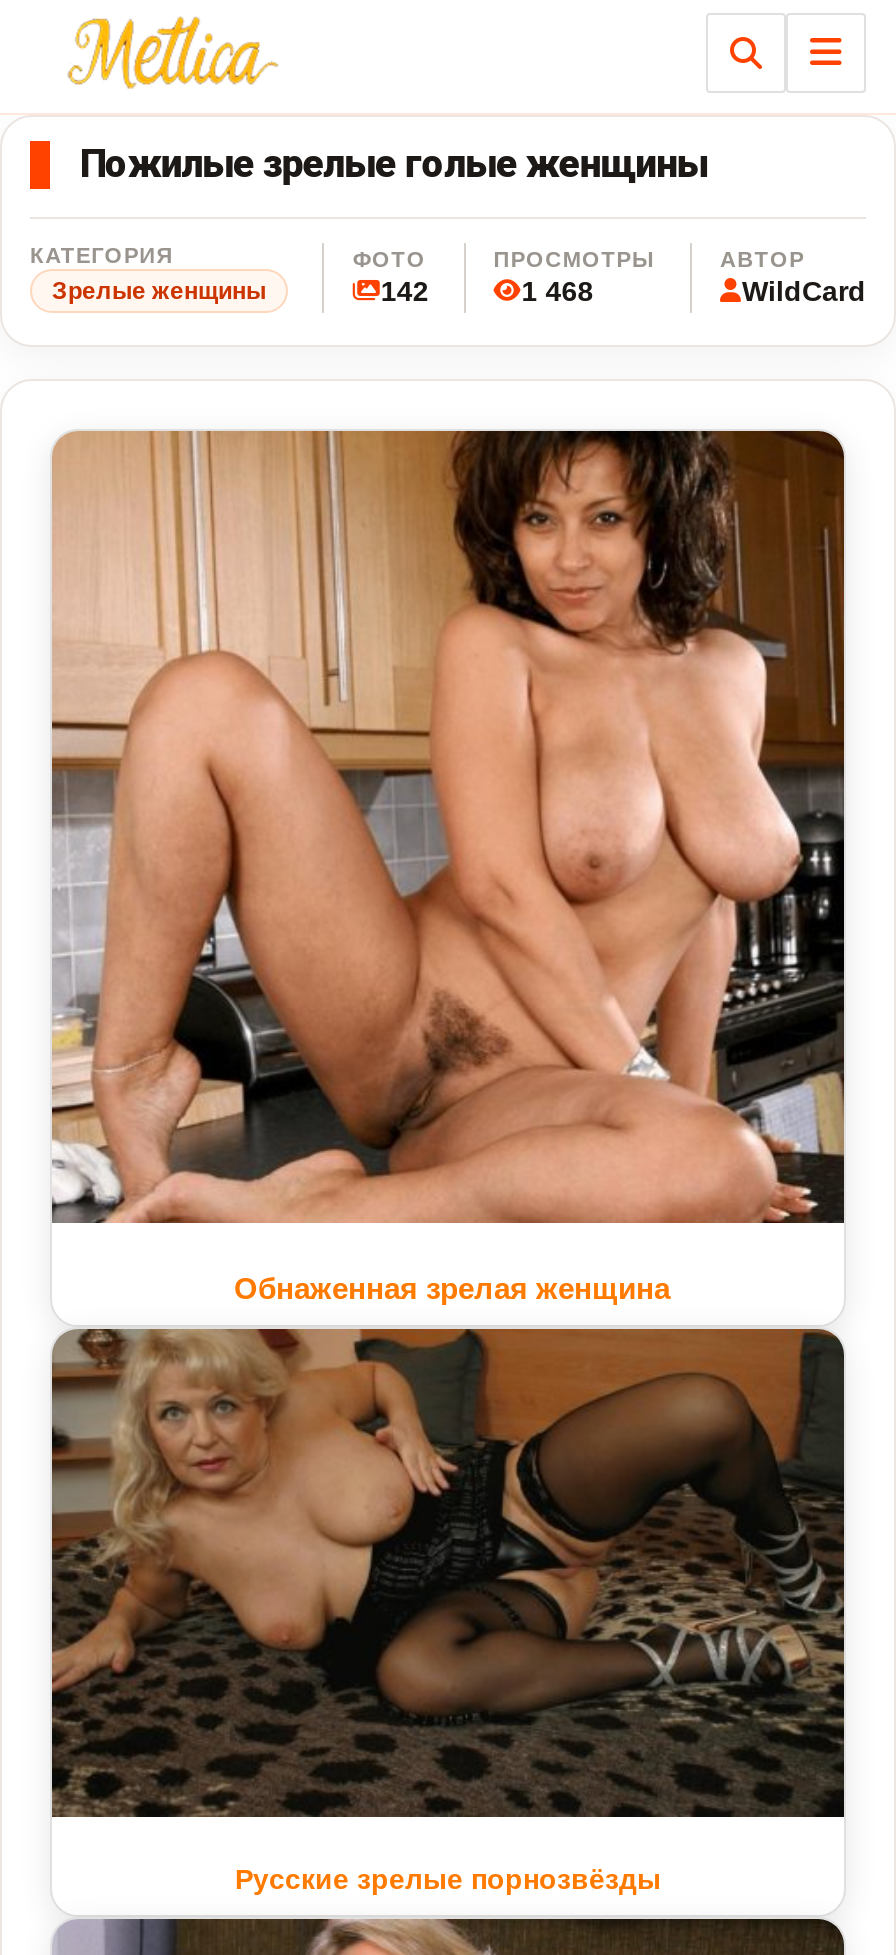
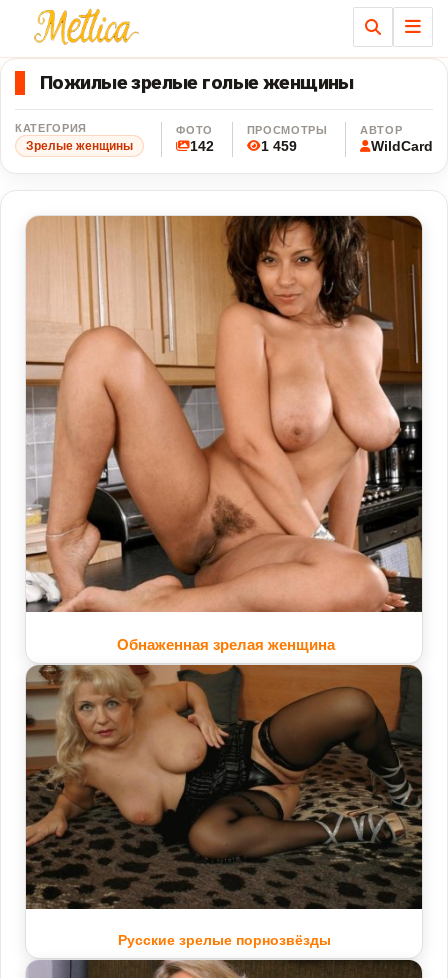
[521,275,593,307] 1 468 -> [261,138,297,154] 1 459

